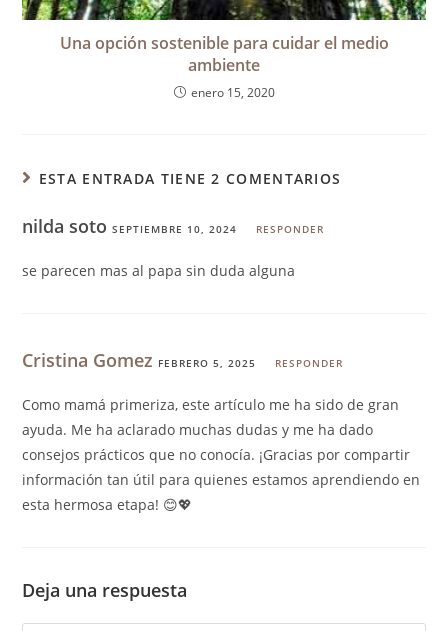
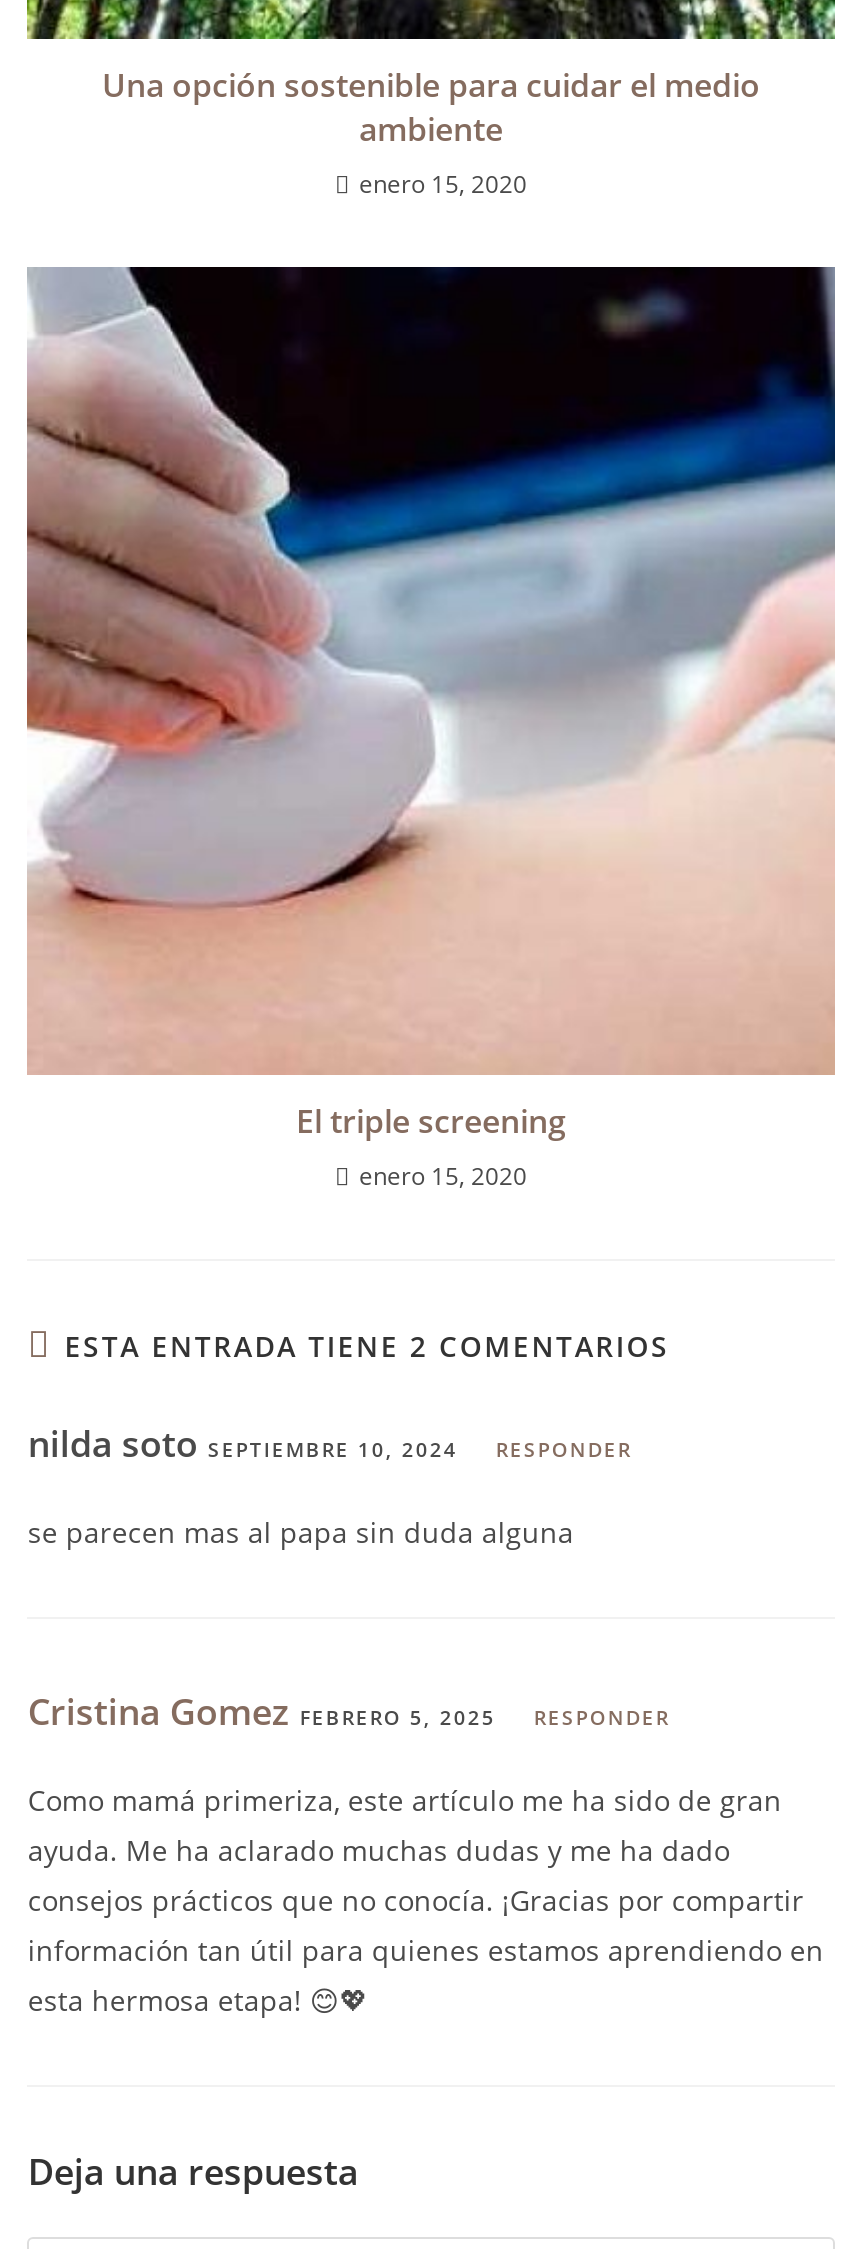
none -> [25,264,837,1142] [image] | El triple screening
none -> [359,168,527,202] enero 15, 2020

